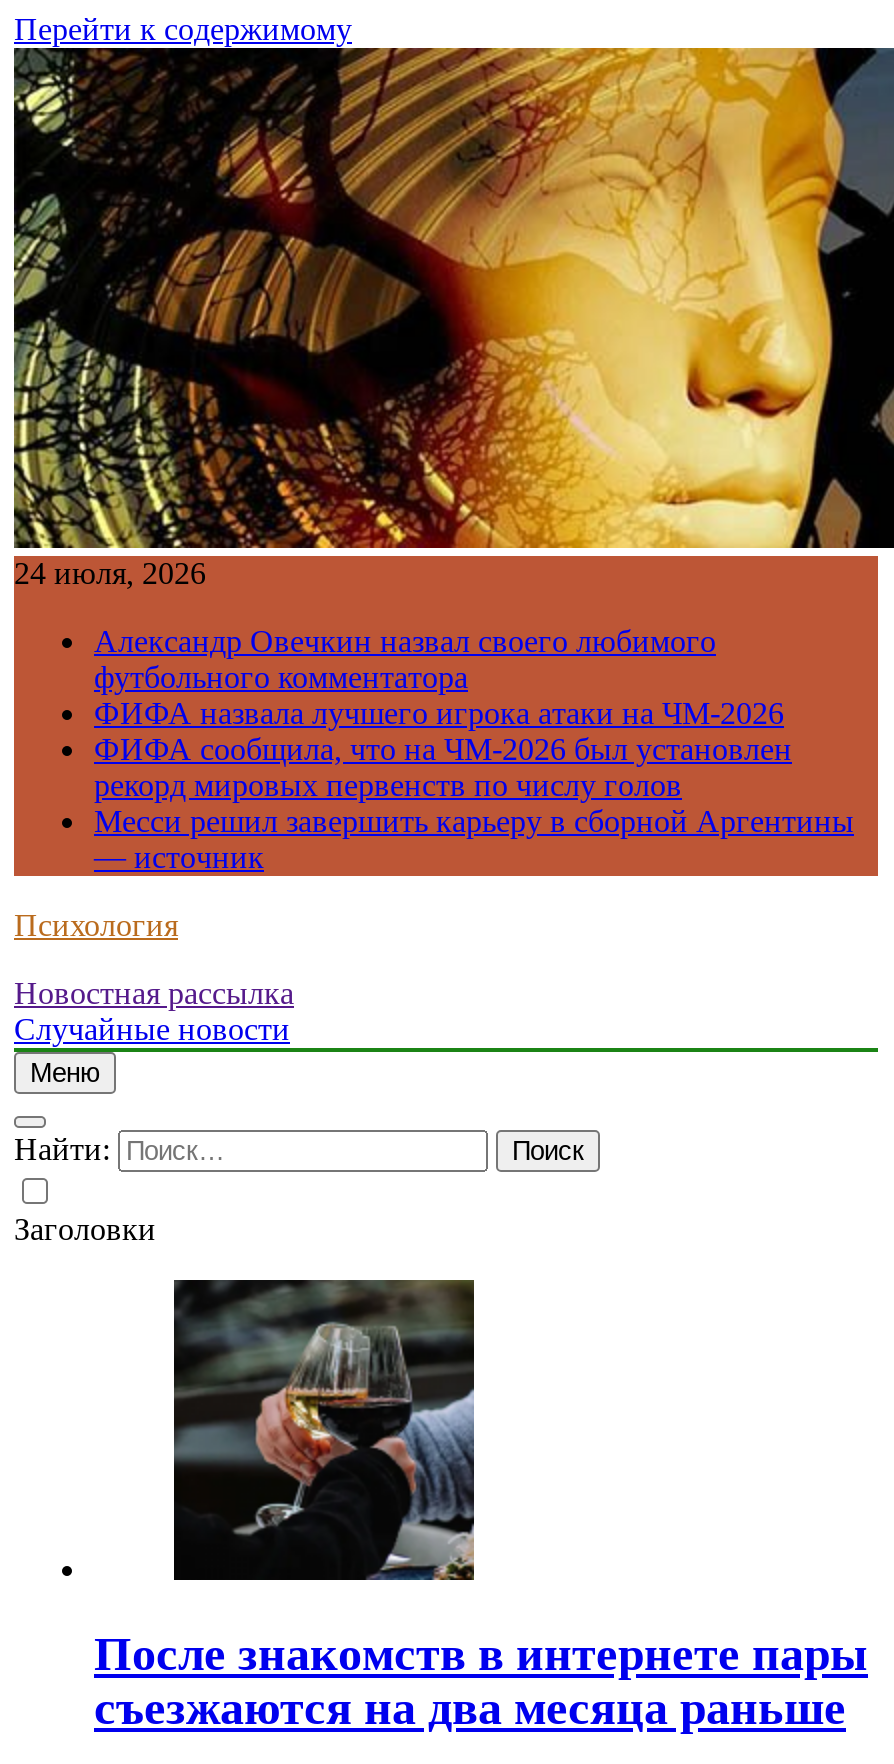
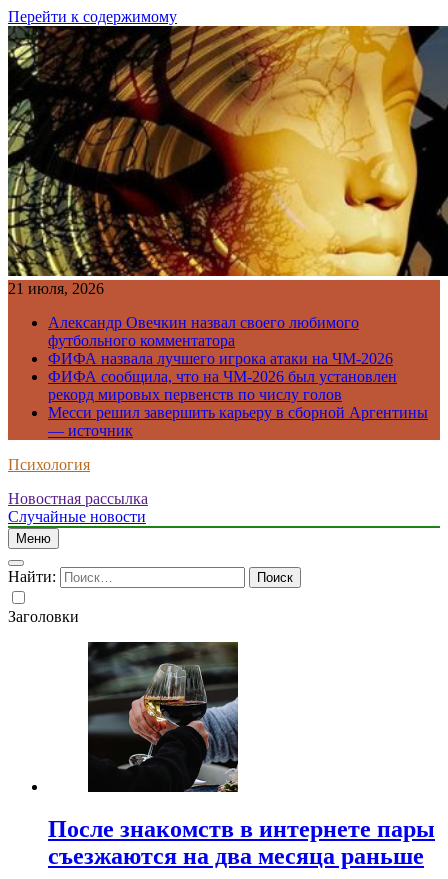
[14,556,206,590] 24 июля, 2026 -> [8,280,104,297] 21 июля, 2026

